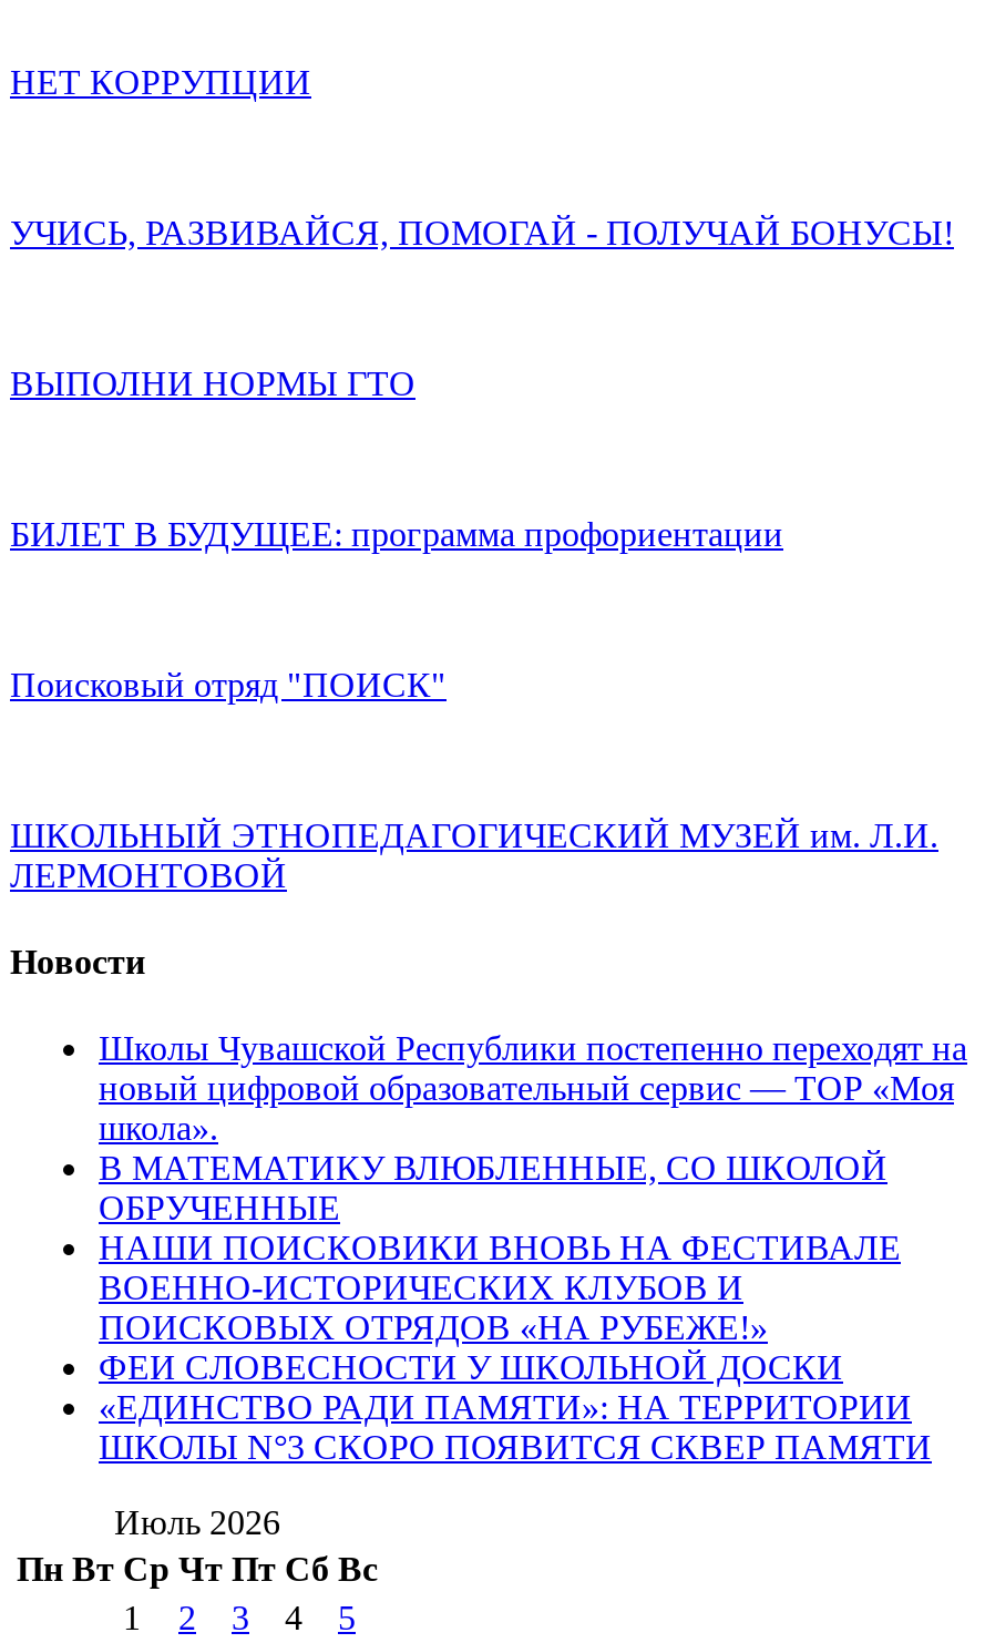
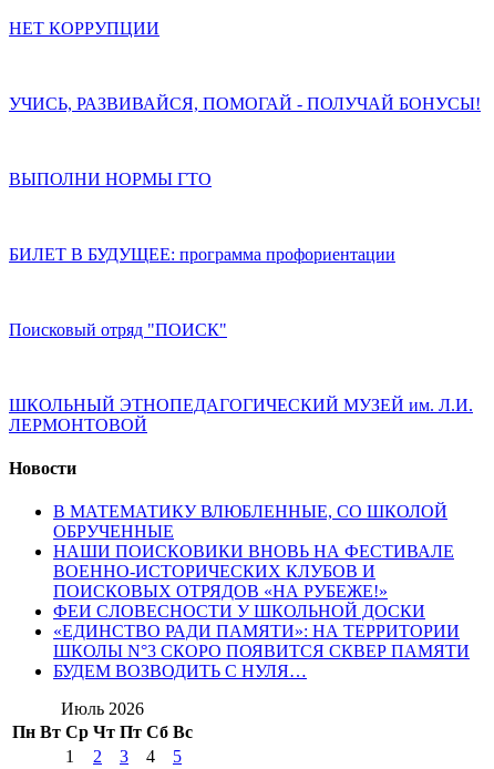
[99,1030,967,1148] Школы Чувашской Республики постепенно переходят на | новый цифровой образовательный сервис — ТОР «Моя | школа». -> none
moved [99,1150,932,1467] -> [53,502,470,661]: В МАТЕМАТИКУ ВЛЮБЛЕННЫЕ, СО ШКОЛОЙ | ОБРУЧЕННЫЕ | НАШИ ПОИСКОВИКИ ВНОВЬ НА ФЕСТИВАЛЕ | ВОЕННО-ИСТОРИЧЕСКИХ КЛУБОВ И | ПОИСКОВЫХ ОТРЯДОВ «НА РУБЕЖЕ!» | ФЕИ СЛОВЕСНОСТИ У ШКОЛЬНОЙ ДОСКИ | «ЕДИНСТВО РАДИ ПАМЯТИ»: НА ТЕРРИТОРИИ | ШКОЛЫ N°3 СКОРО ПОЯВИТСЯ СКВЕР ПАМЯТИ
none -> [53,662,307,681] БУДЕМ ВОЗВОДИТЬ С НУЛЯ…

